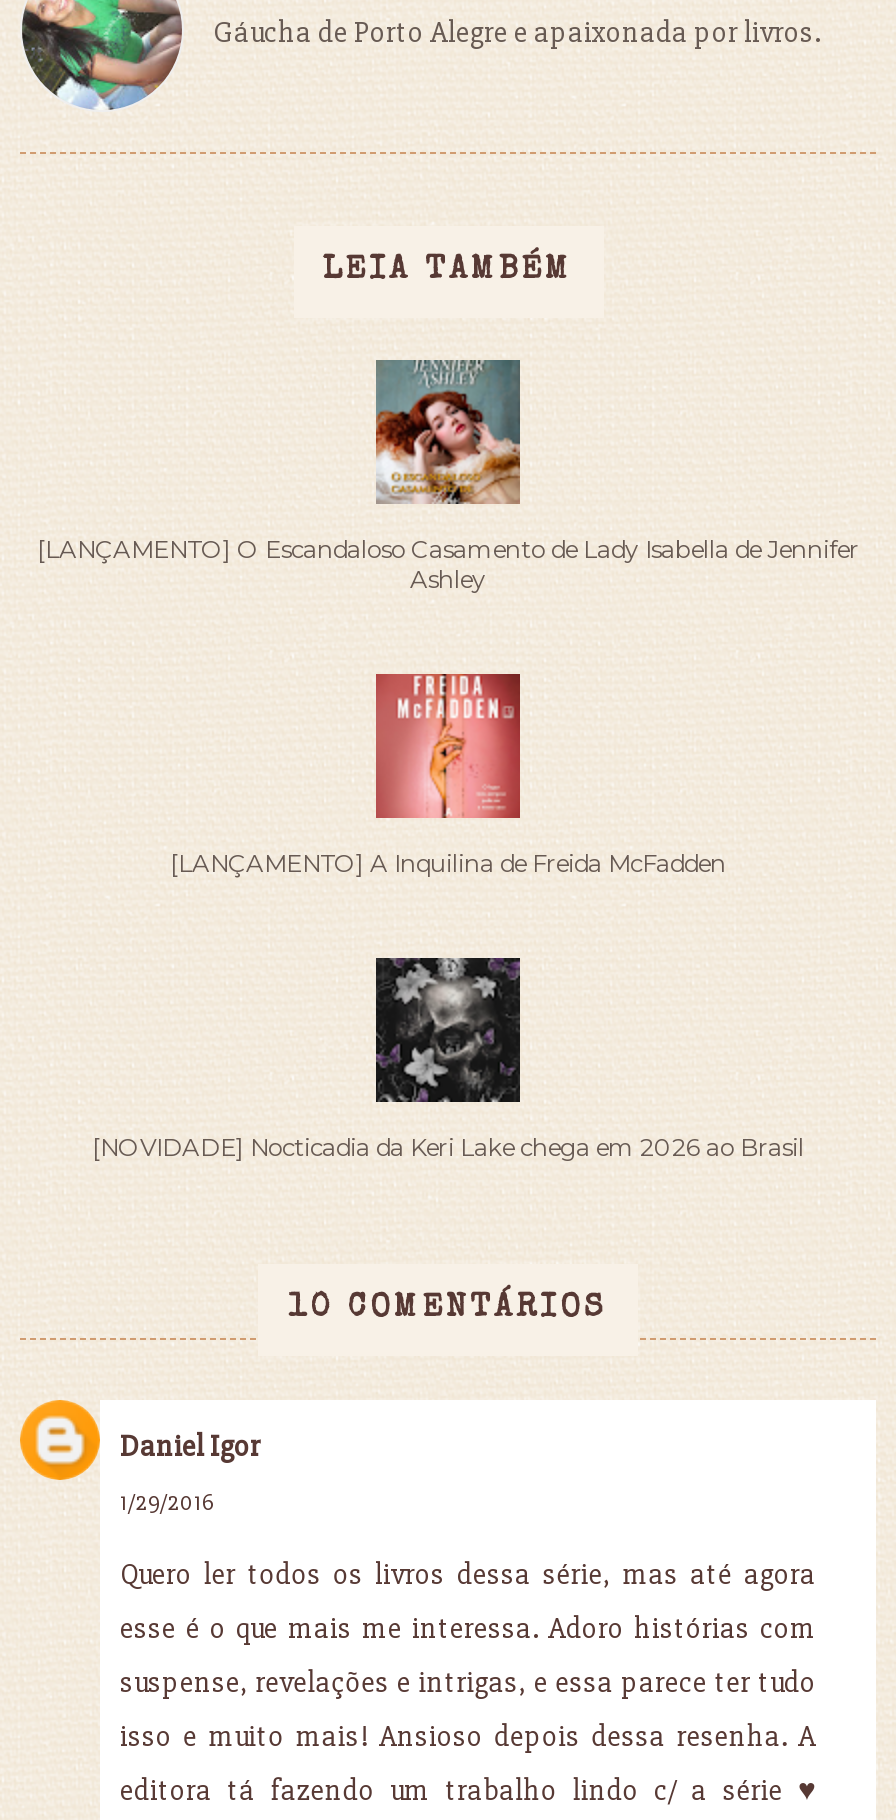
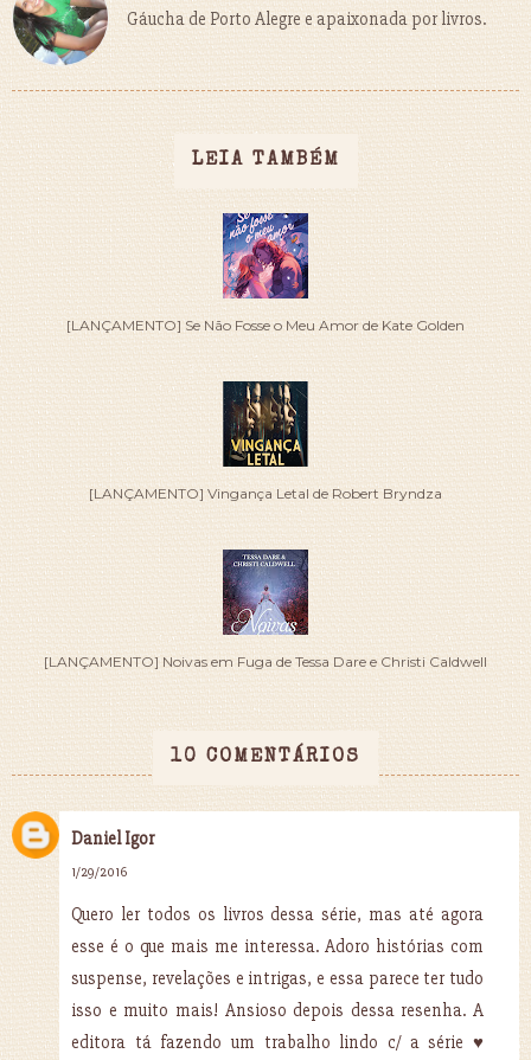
[37,360,859,593] [image] | [LANÇAMENTO] O Escandaloso Casamento de Lady Isabella de Jennifer | Ashley -> [66,213,465,333] [image] | [LANÇAMENTO] Se Não Fosse o Meu Amor de Kate Golden
[170,672,726,877] [image] | [LANÇAMENTO] A Inquilina de Freida McFadden -> [89,380,442,502] [image] | [LANÇAMENTO] Vingança Letal de Robert Bryndza
[92,958,804,1161] [image] | [NOVIDADE] Nocticadia da Keri Lake chega em 2026 ao Brasil -> [44,550,487,670] [image] | [LANÇAMENTO] Noivas em Fuga de Tessa Dare e Christi Caldwell

